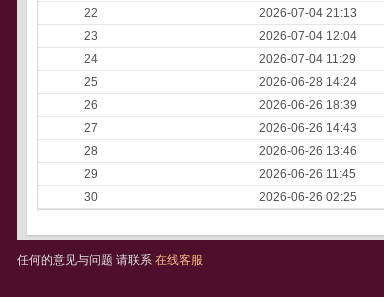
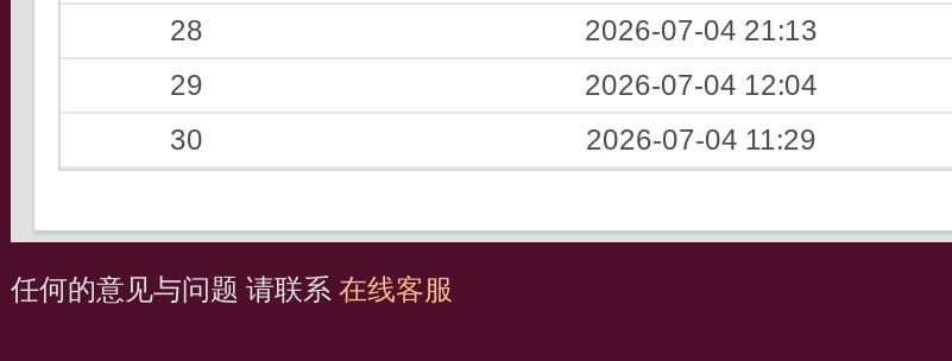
[84,6,98,20] 22 -> [170,14,203,47] 28
[84,29,98,43] 23 -> [170,69,203,102] 29
[84,52,98,66] 24 -> [170,123,203,157] 30
[84,75,356,204] 25 | 2026-06-28 14:24 | 26 | 2026-06-26 18:39 | 27 | 2026-06-26 14:43 | 28 | 2026-06-26 13:46 | 29 | 2026-06-26 11:45 | 30 | 2026-06-26 02:25 -> none

